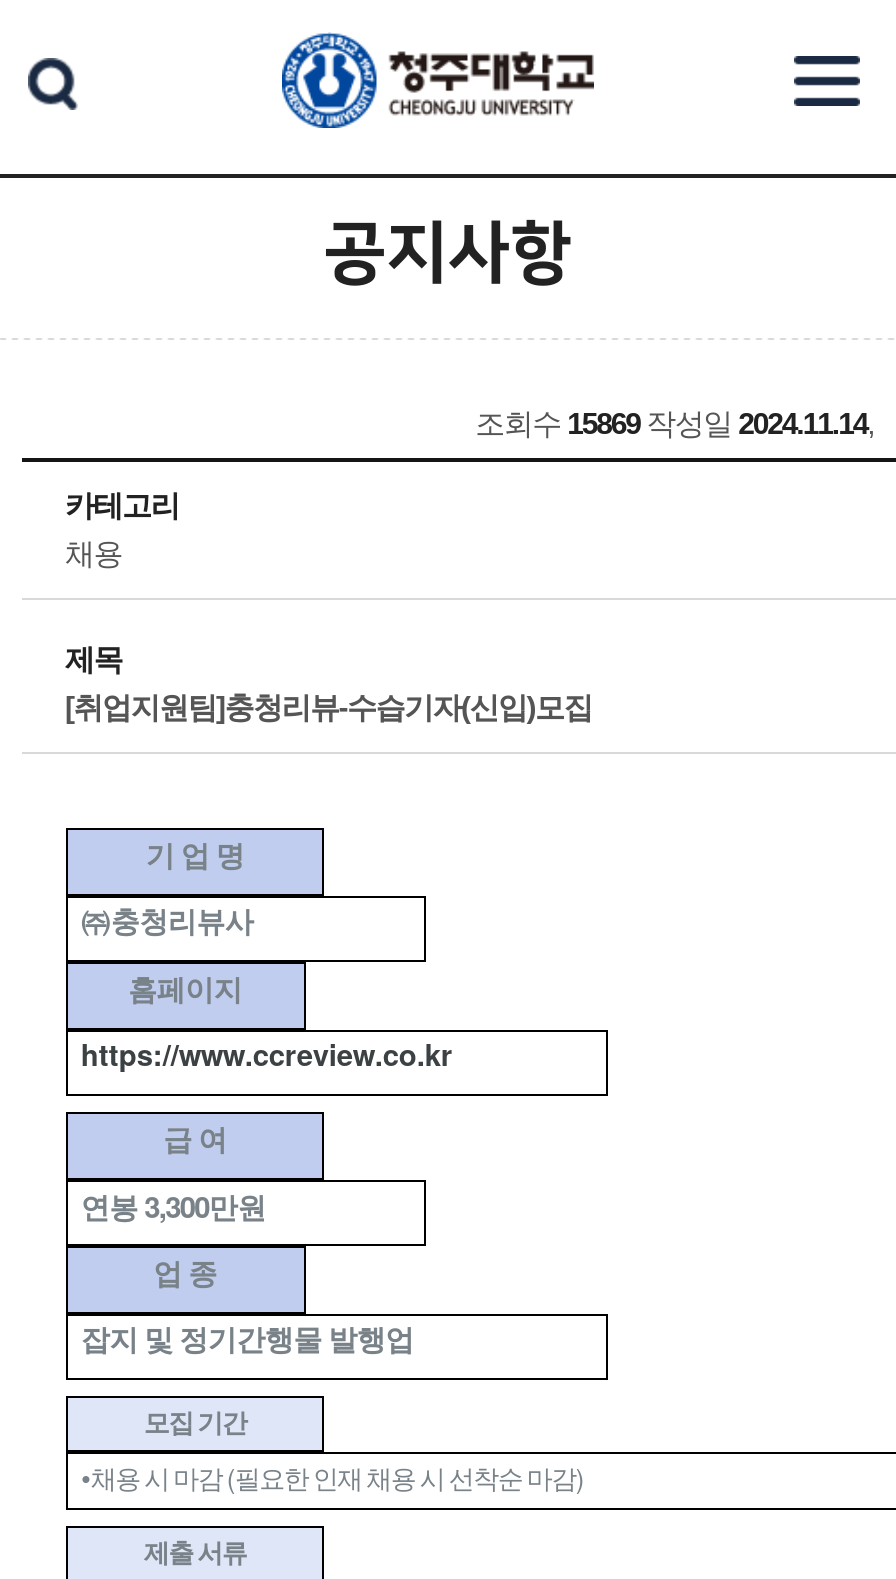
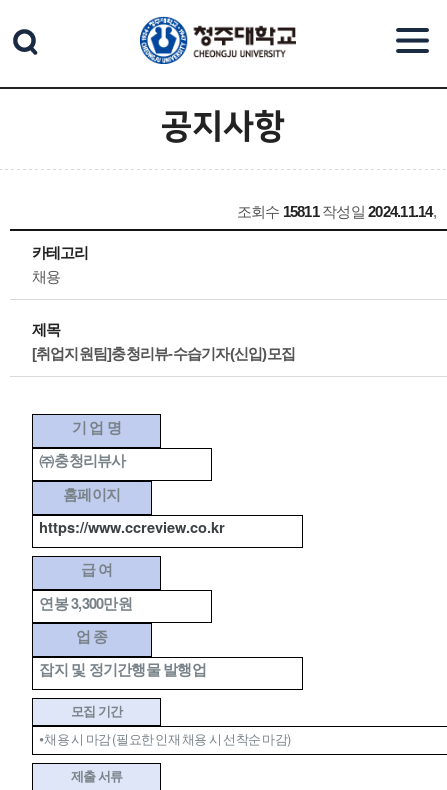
[475,406,874,440] 조회수 15869 작성일 2024.11.14, -> [237,203,436,220] 조회수 15811 작성일 2024.11.14,

